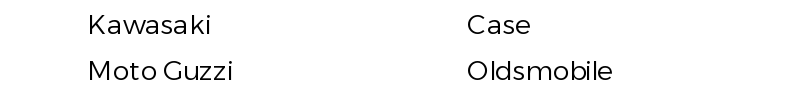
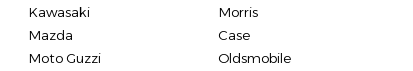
none -> [28,4,258,43] Morris | Mazda

